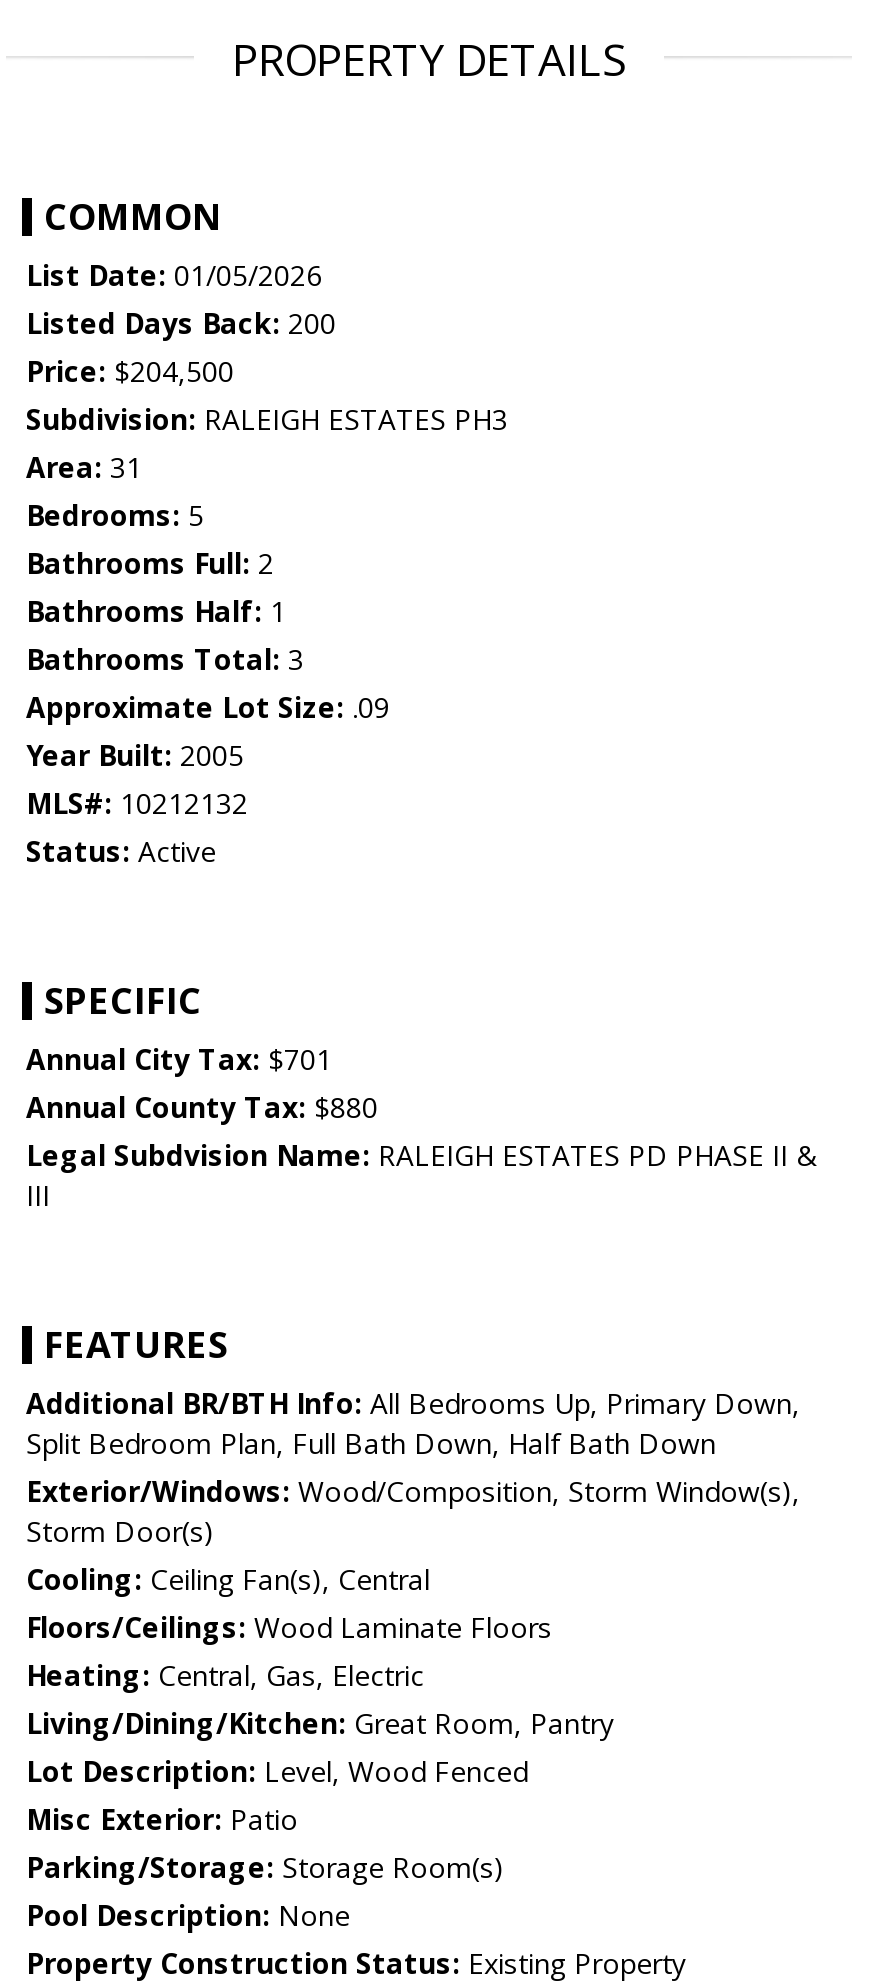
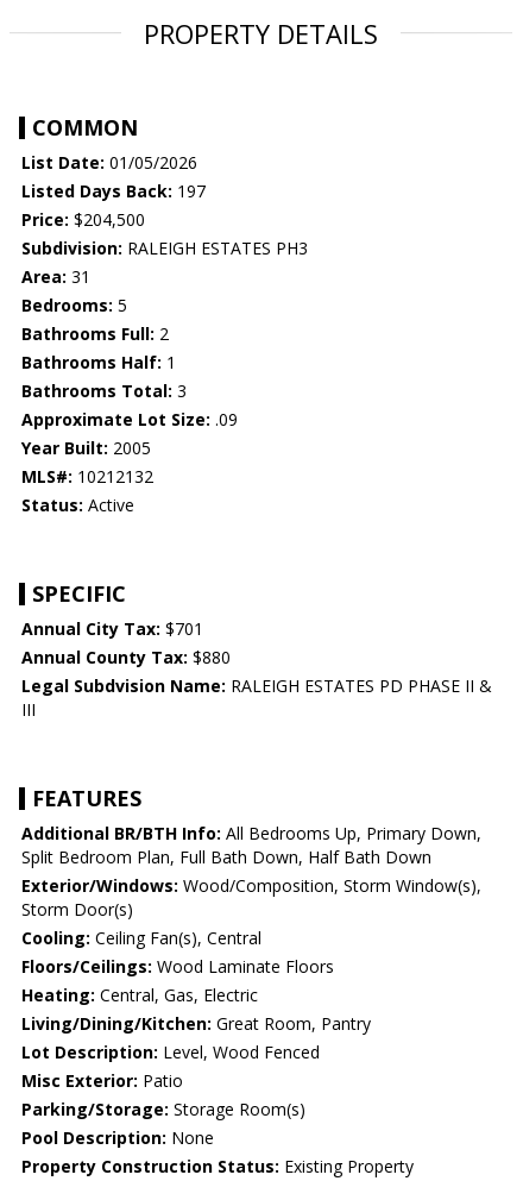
[26,304,336,342] Listed Days Back: 200 -> [21,180,206,202] Listed Days Back: 197

